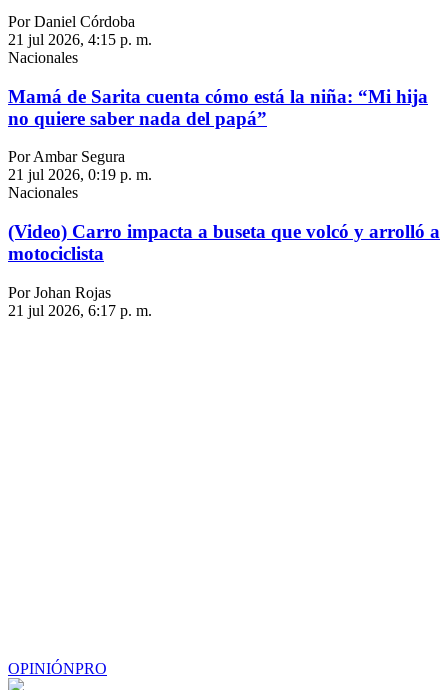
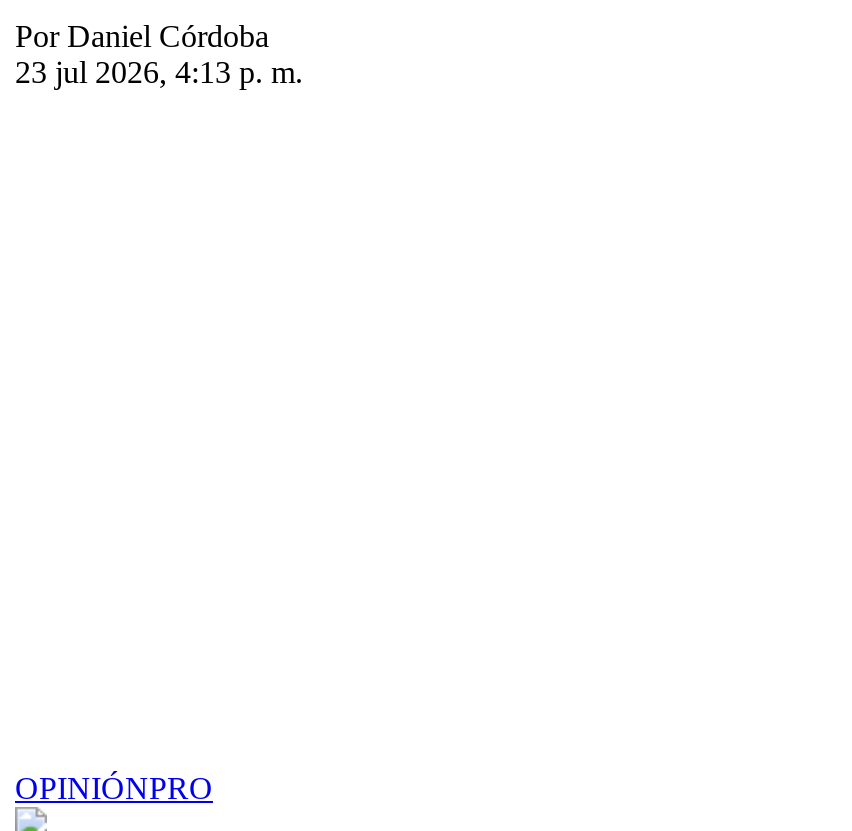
[8,31,440,319] 21 jul 2026, 4:15 p. m. | Nacionales | Mamá de Sarita cuenta cómo está la niña: “Mi hija | no quiere saber nada del papá” | Por Ambar Segura | 21 jul 2026, 0:19 p. m. | Nacionales | (Video) Carro impacta a buseta que volcó y arrolló a | motociclista | Por Johan Rojas | 21 jul 2026, 6:17 p. m. -> [15,55,303,89] 23 jul 2026, 4:13 p. m.

